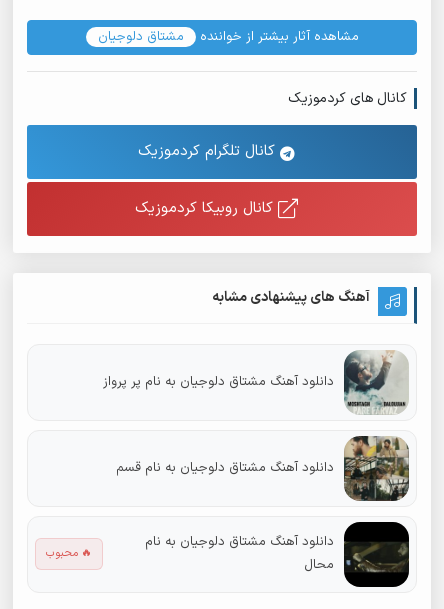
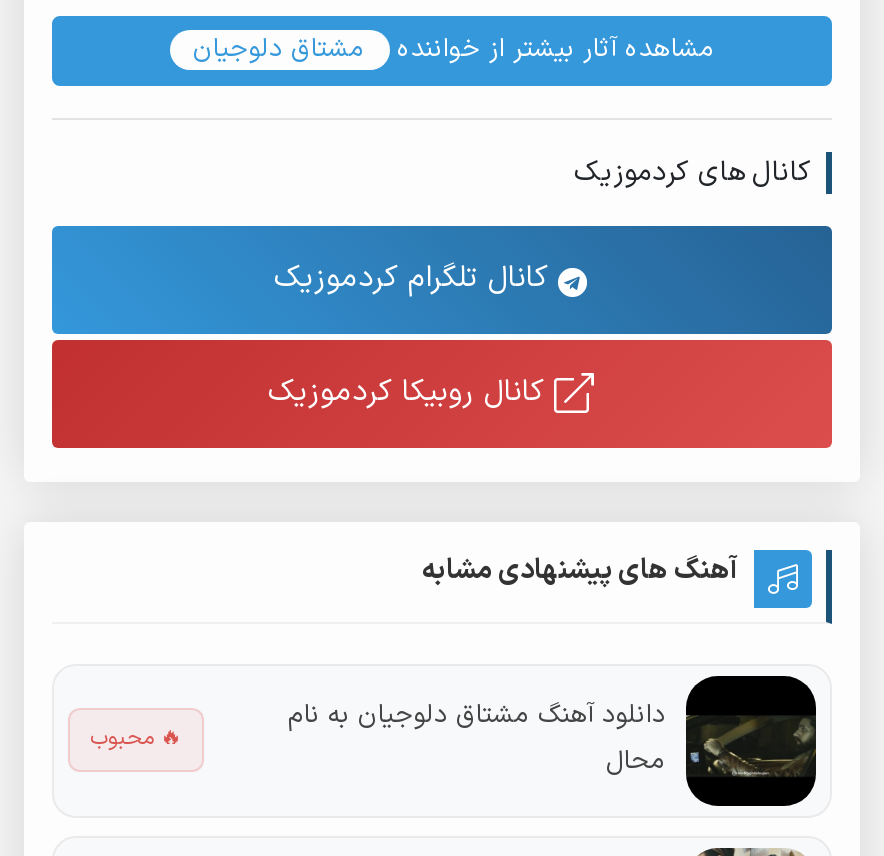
[103,350,409,415] [image] | دانلود آهنگ مشتاق دلوجیان به نام پر پرواز -> none
[116,439,410,502] [image] | دانلود آهنگ مشتاق دلوجیان به نام قسم -> none

